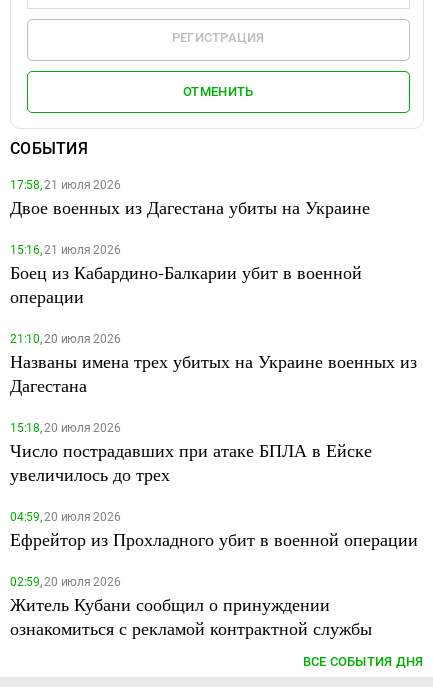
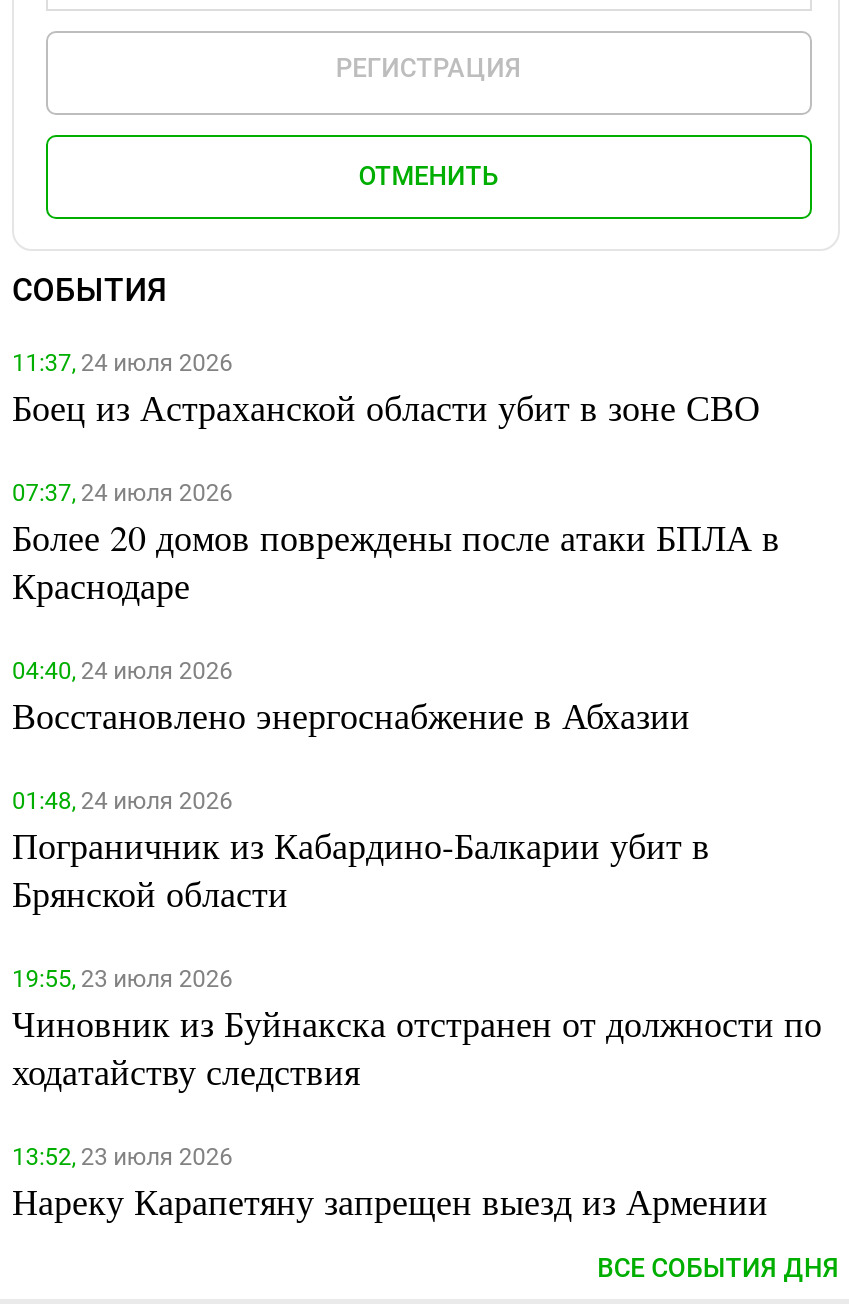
[10,178,370,219] 17:58, 21 июля 2026 | Двое военных из Дагестана убиты на Украине -> [12,348,760,430] 11:37, 24 июля 2026 | Боец из Астраханской области убит в зоне СВО
[10,243,362,308] 15:16, 21 июля 2026 | Боец из Кабардино-Балкарии убит в военной | операции -> [12,478,780,608] 07:37, 24 июля 2026 | Более 20 домов повреждены после атаки БПЛА в | Краснодаре
[10,332,417,397] 21:10, 20 июля 2026 | Названы имена трех убитых на Украине военных из | Дагестана -> [12,656,690,738] 04:40, 24 июля 2026 | Восстановлено энергоснабжение в Абхазии
[10,421,372,486] 15:18, 20 июля 2026 | Число пострадавших при атаке БПЛА в Ейске | увеличилось до трех -> [12,786,710,916] 01:48, 24 июля 2026 | Пограничник из Кабардино-Балкарии убит в | Брянской области
[10,510,418,551] 04:59, 20 июля 2026 | Ефрейтор из Прохладного убит в военной операции -> [12,964,822,1094] 19:55, 23 июля 2026 | Чиновник из Буйнакска отстранен от должности по | ходатайству следствия
[10,575,372,640] 02:59, 20 июля 2026 | Житель Кубани сообщил о принуждении | ознакомиться с рекламой контрактной службы -> [12,1142,768,1224] 13:52, 23 июля 2026 | Нареку Карапетяну запрещен выезд из Армении

